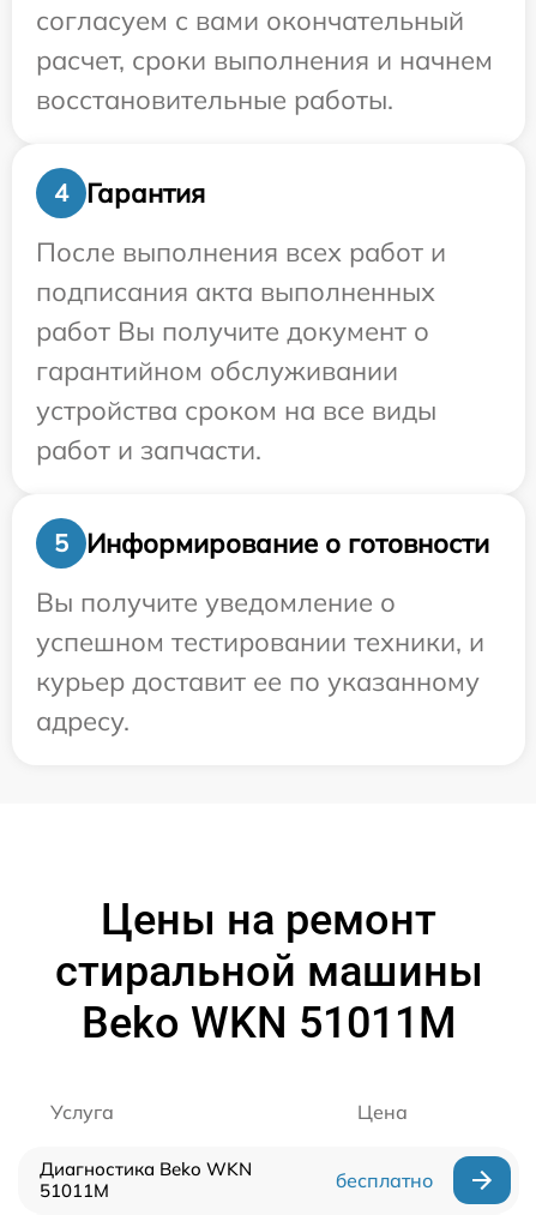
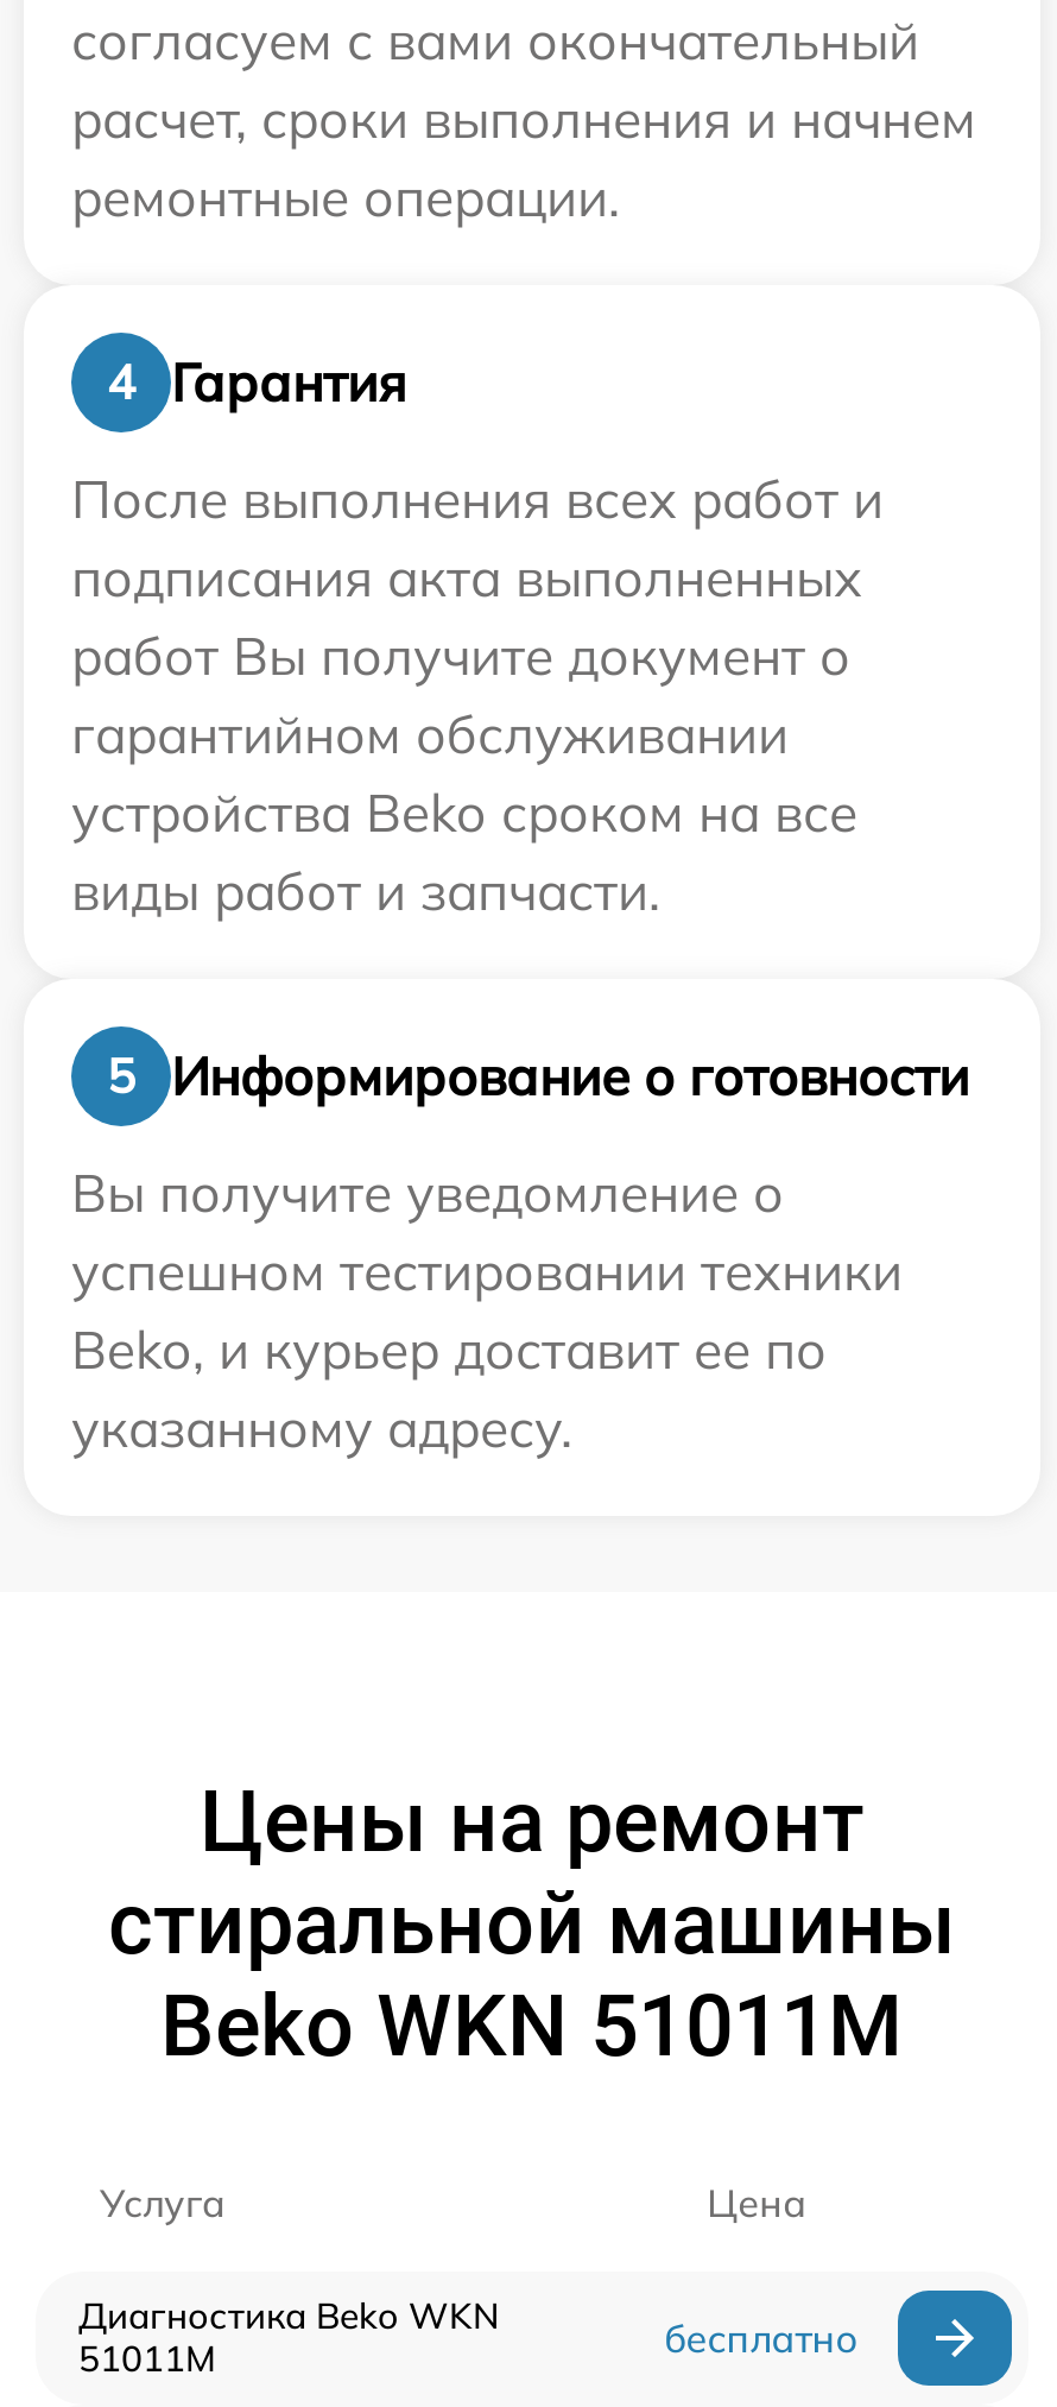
[36,83,393,116] восстановительные работы. -> [71,164,620,230] ремонтные операции.
[36,393,436,467] устройства сроком на все виды | работ и запчасти. -> [71,779,857,924] устройства Beko сроком на все | виды работ и запчасти.
[36,625,484,738] успешном тестировании техники, и | курьер доставит ее по указанному | адресу. -> [71,1238,903,1461] успешном тестировании техники | Beko, и курьер доставит ее по | указанному адресу.

